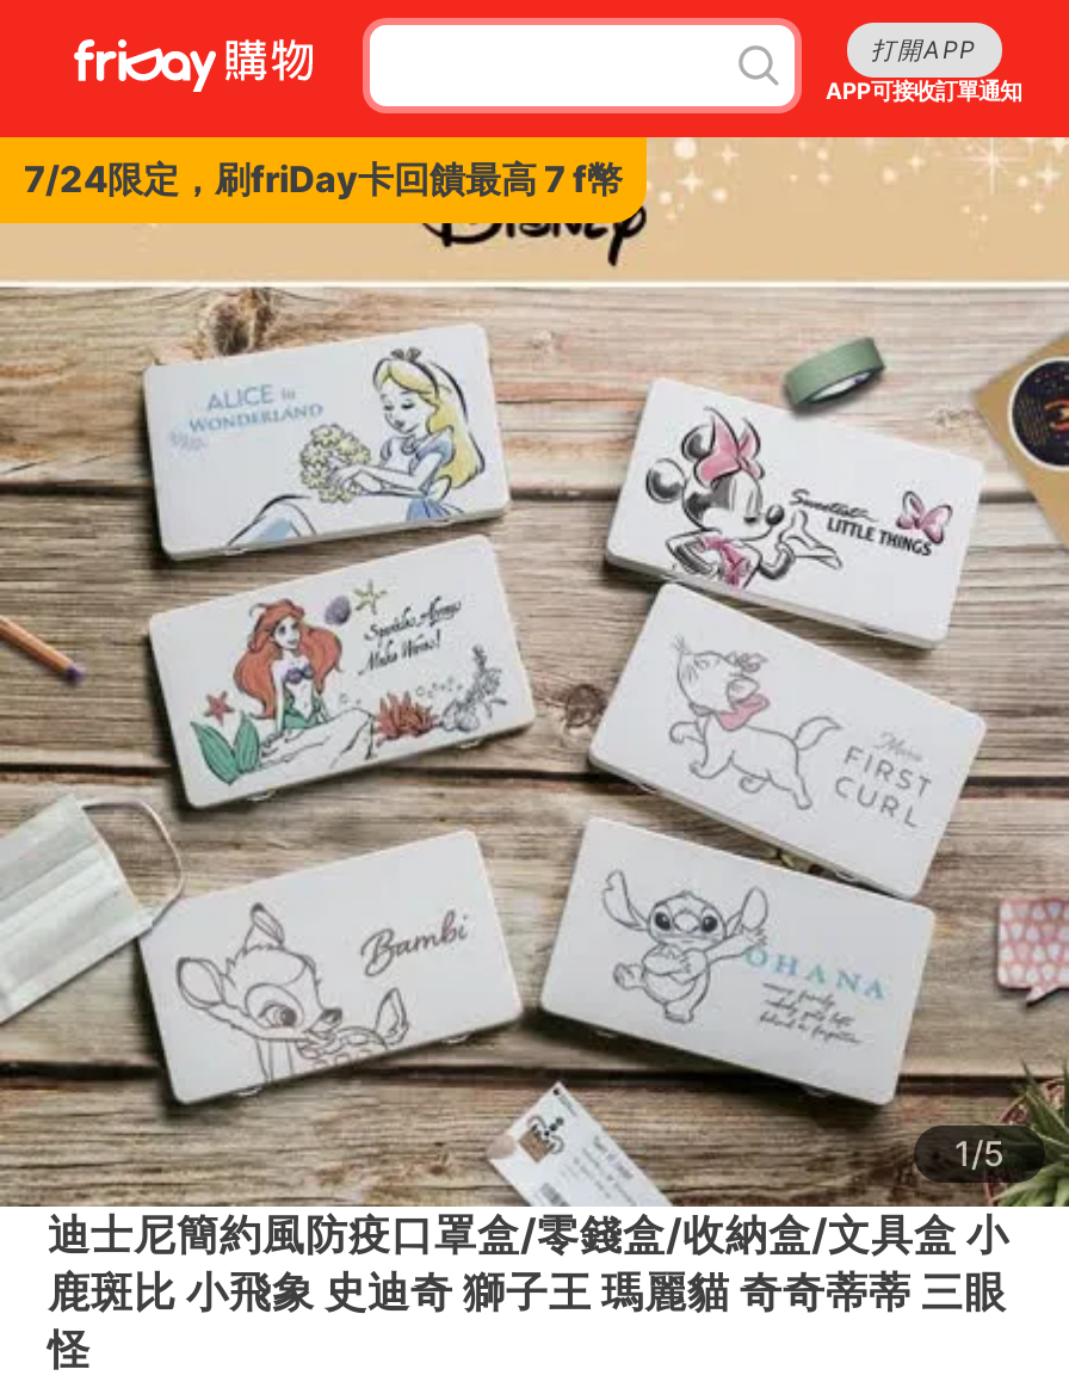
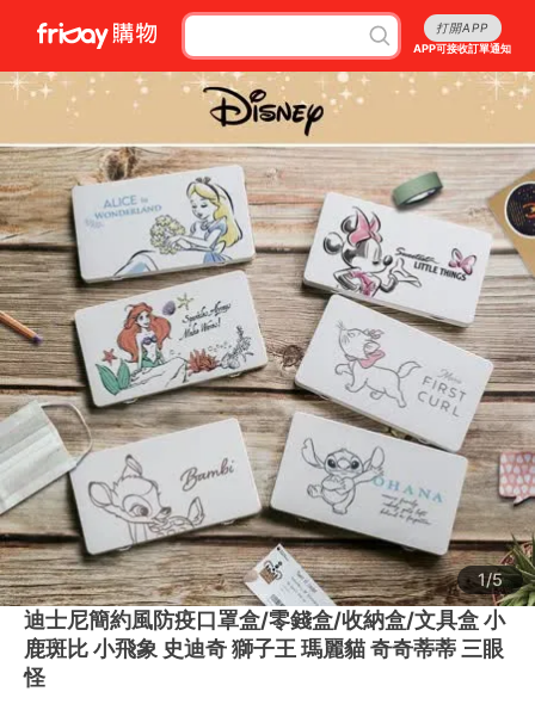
[24,156,623,202] 7/24限定，刷friDay卡回饋最高 7 f幣 -> none

